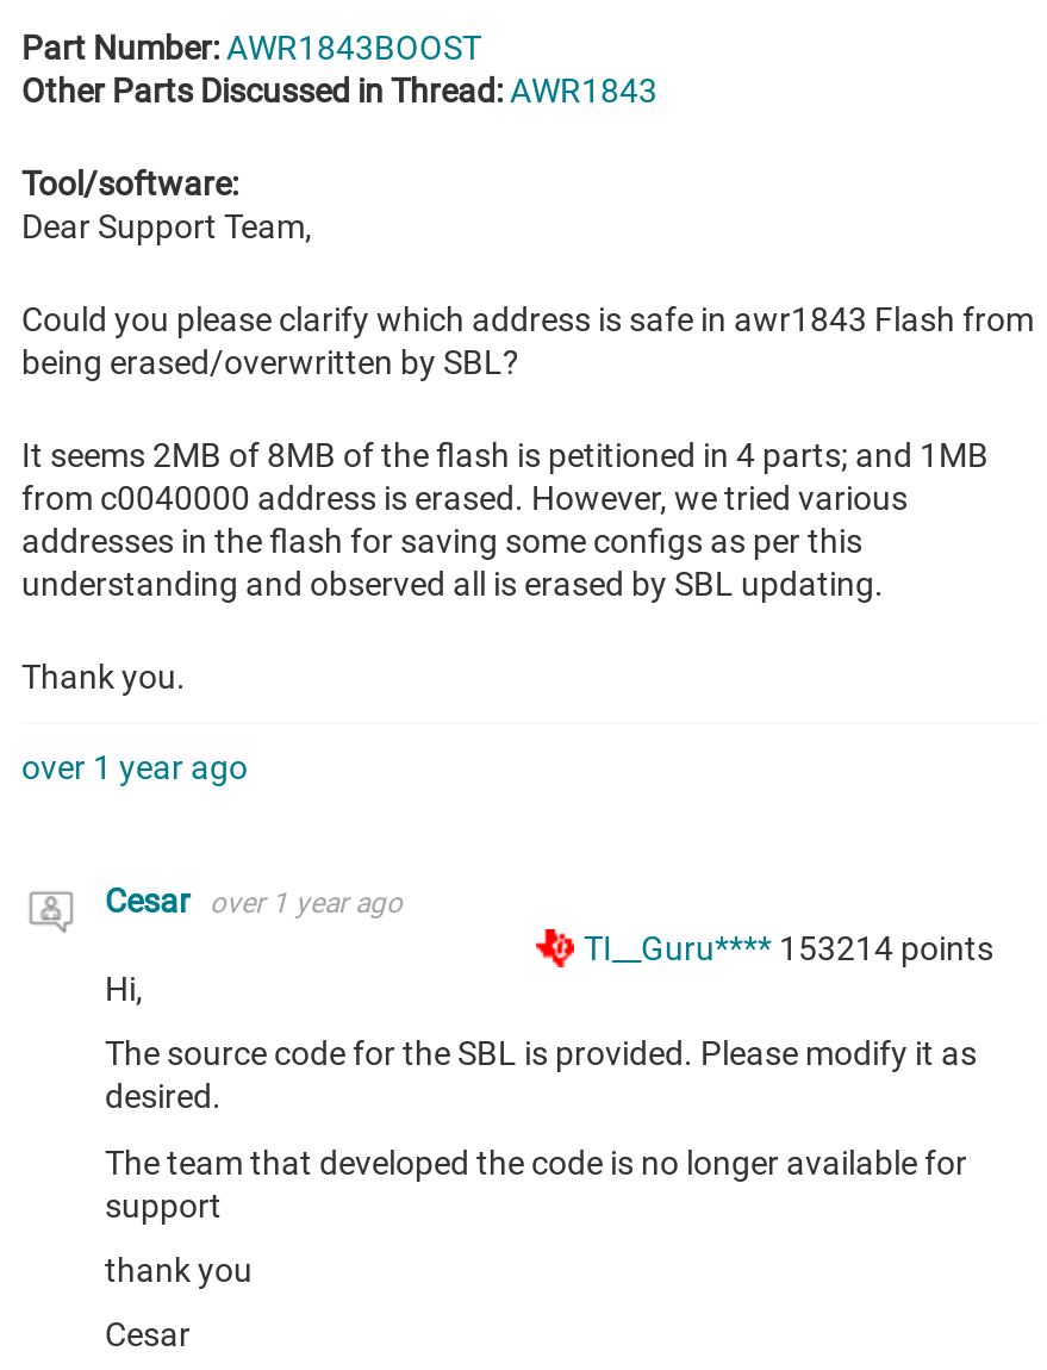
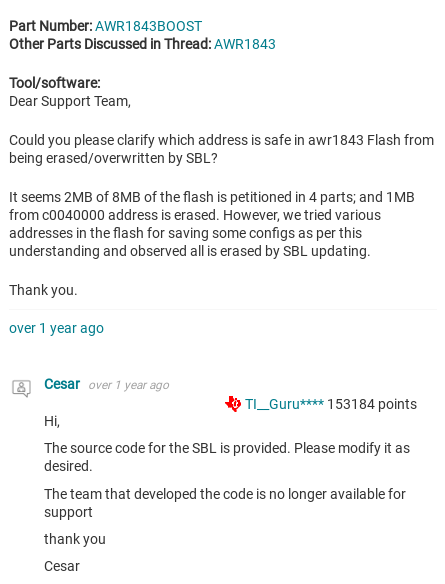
[584,930,993,968] TI__Guru**** 153214 points -> [245,396,417,412] TI__Guru**** 153184 points

